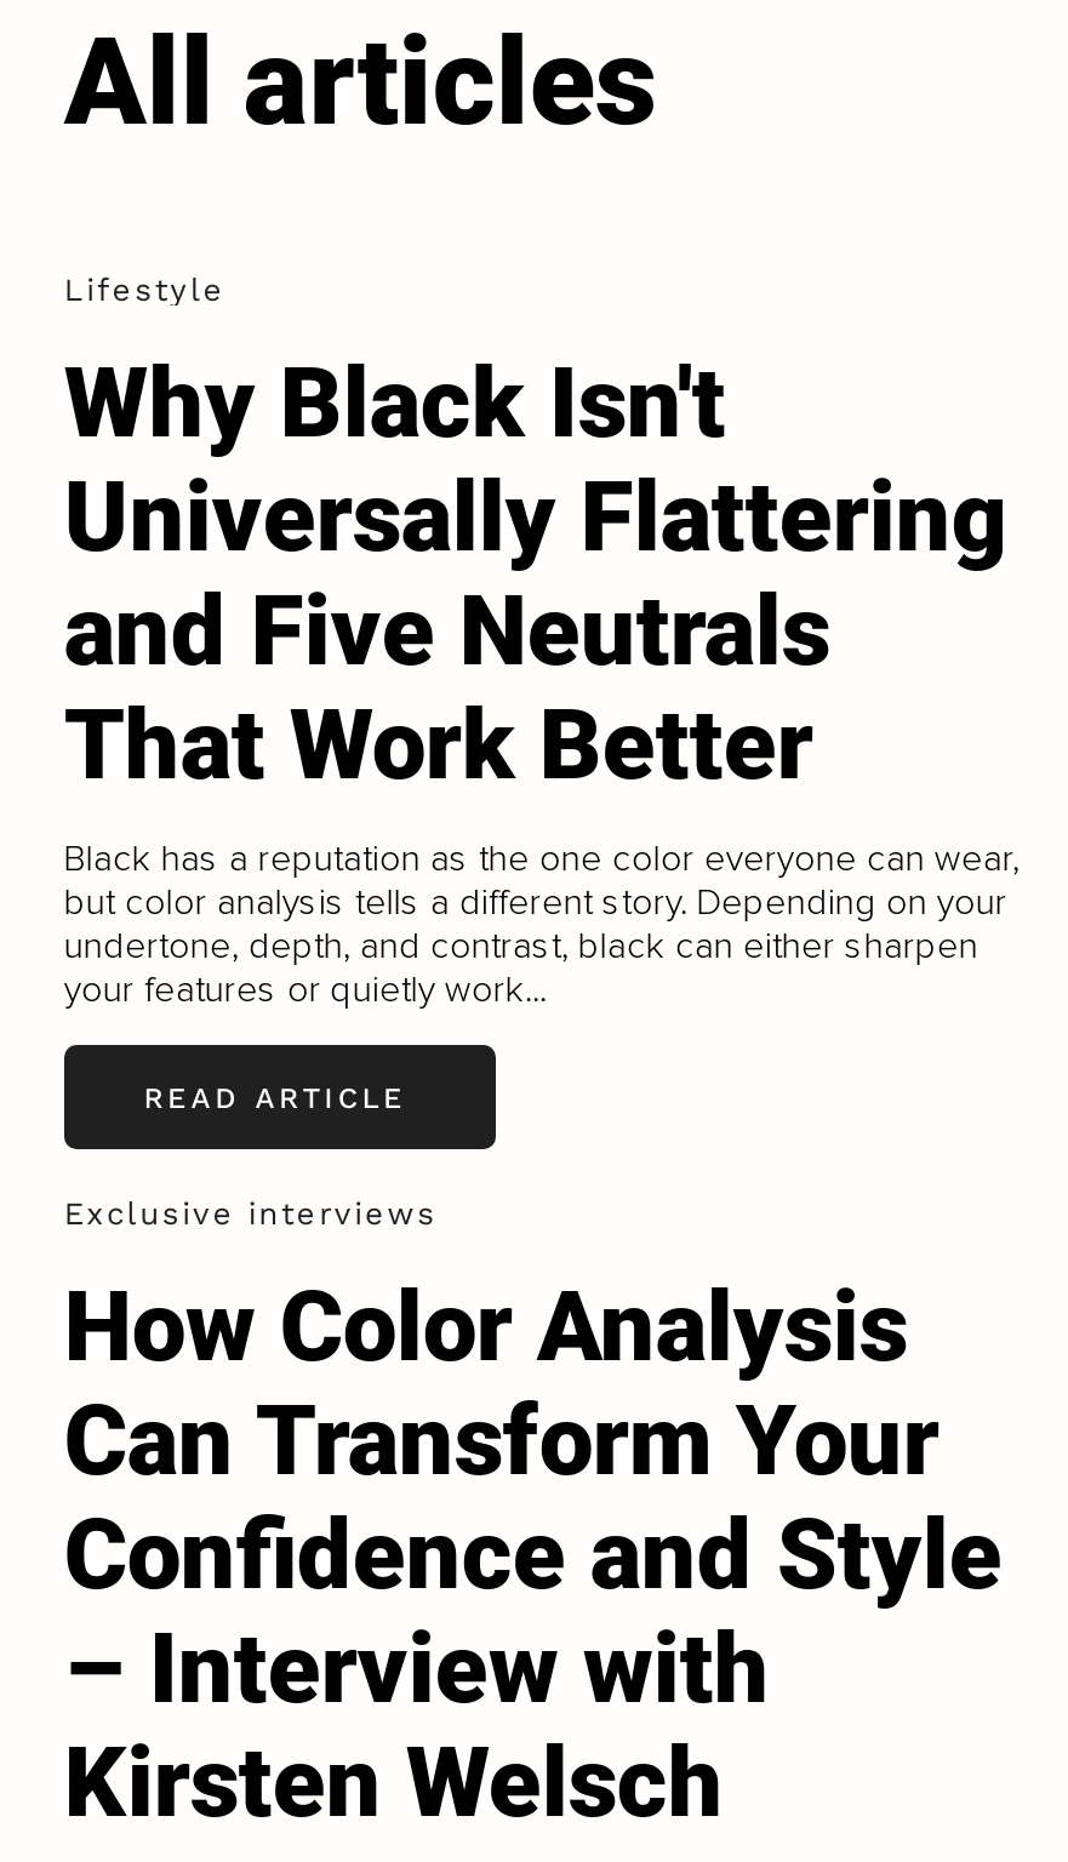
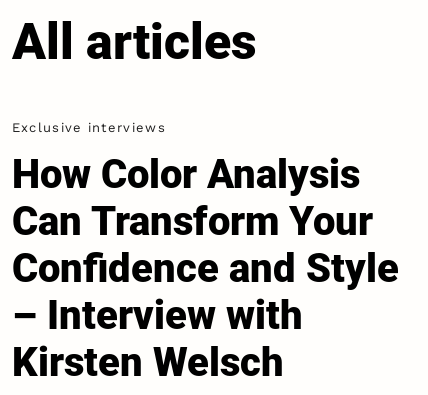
[64,272,1019,1115] Lifestyle | Why Black Isn't | Universally Flattering | and Five Neutrals | That Work Better | Black has a reputation as the one color everyone can wear, | but color analysis tells a different story. Depending on your | undertone, depth, and contrast, black can either sharpen | your features or quietly work... | READ ARTICLE -> none

